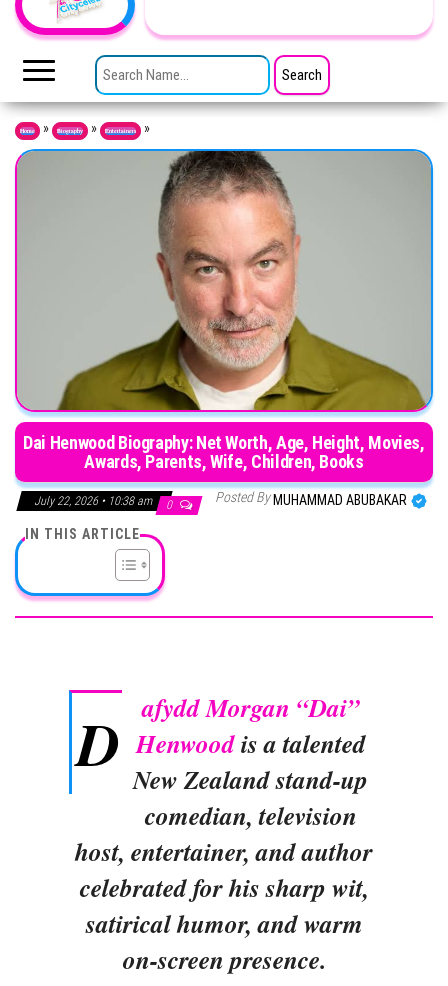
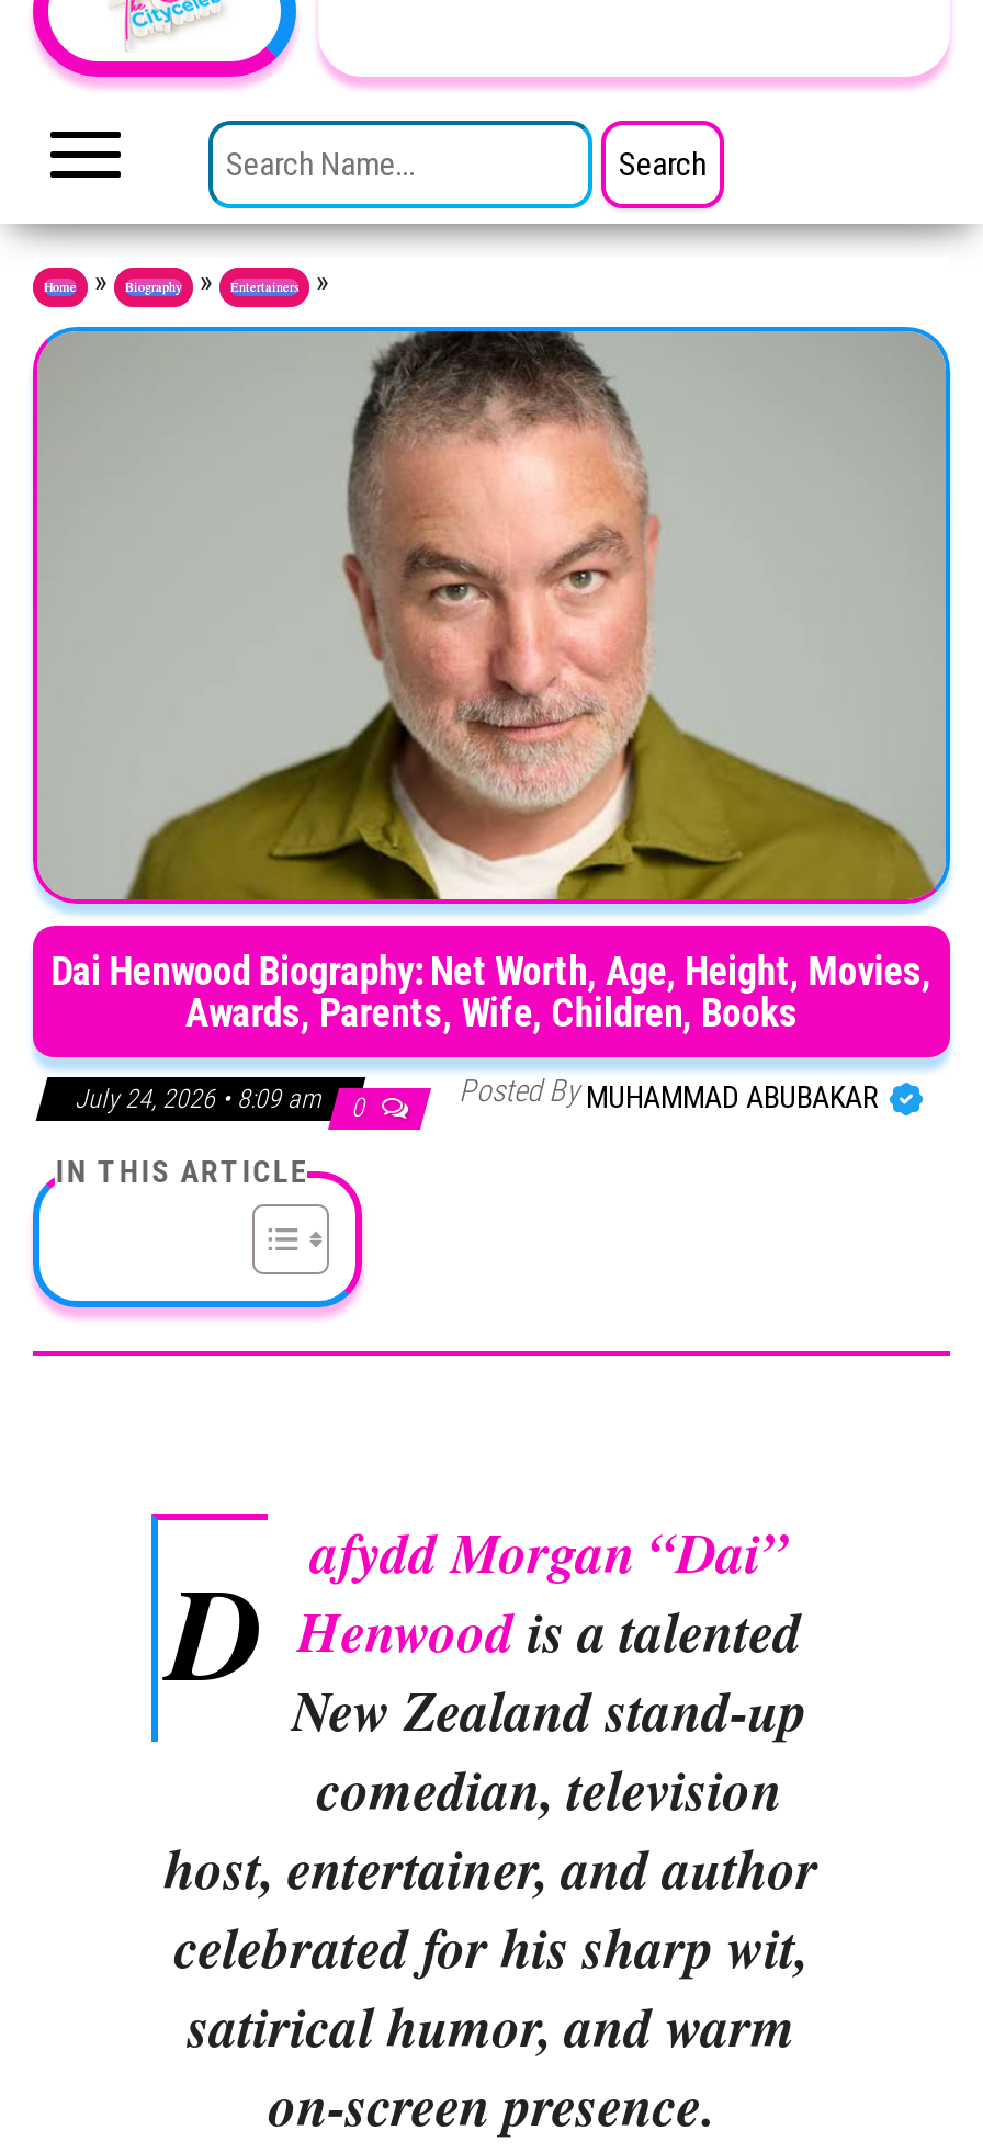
[34,494,175,512] July 22, 2026 • 10:38 am 0 -> [75,1083,371,1122] July 24, 2026 • 8:09 am 0

